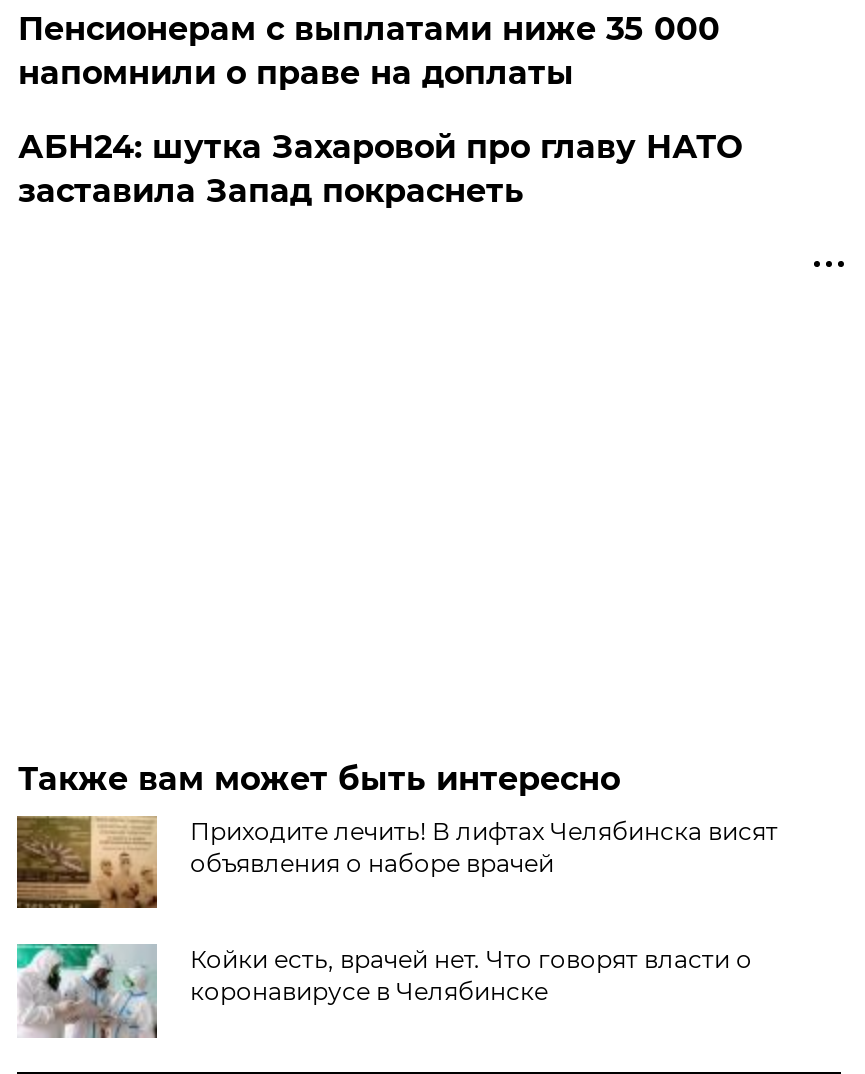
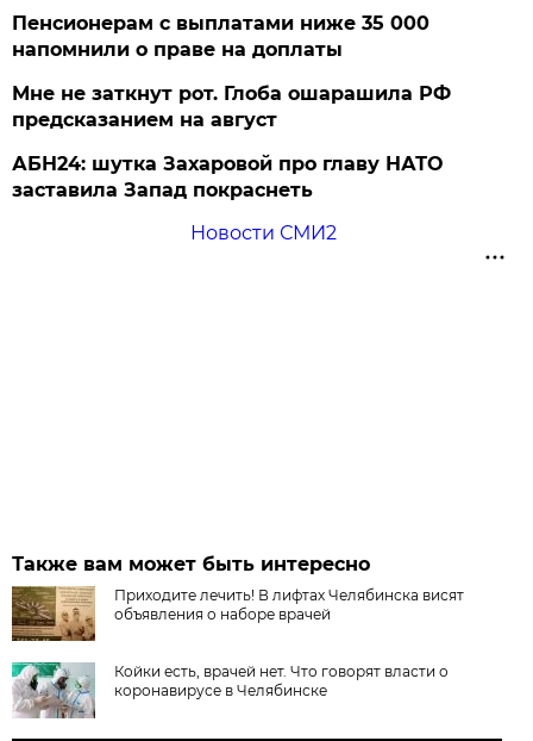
none -> [12,82,451,131] Мне не заткнут рот. Глоба ошарашила РФ | предсказанием на август
none -> [190,221,336,244] Новости СМИ2

